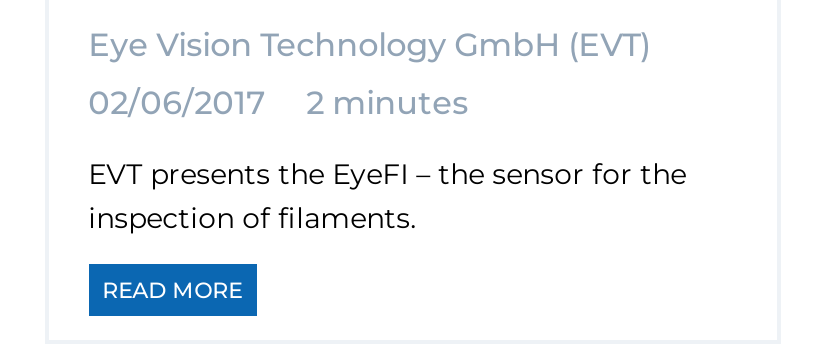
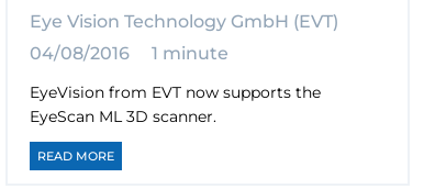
[88,83,468,121] 02/06/2017 | 2 minutes -> [29,42,228,63] 04/08/2016 | 1 minute
[88,155,686,235] EVT presents the EyeFI – the sensor for the | inspection of filaments. -> [29,82,320,126] EyeVision from EVT now supports the | EyeScan ML 3D scanner.

